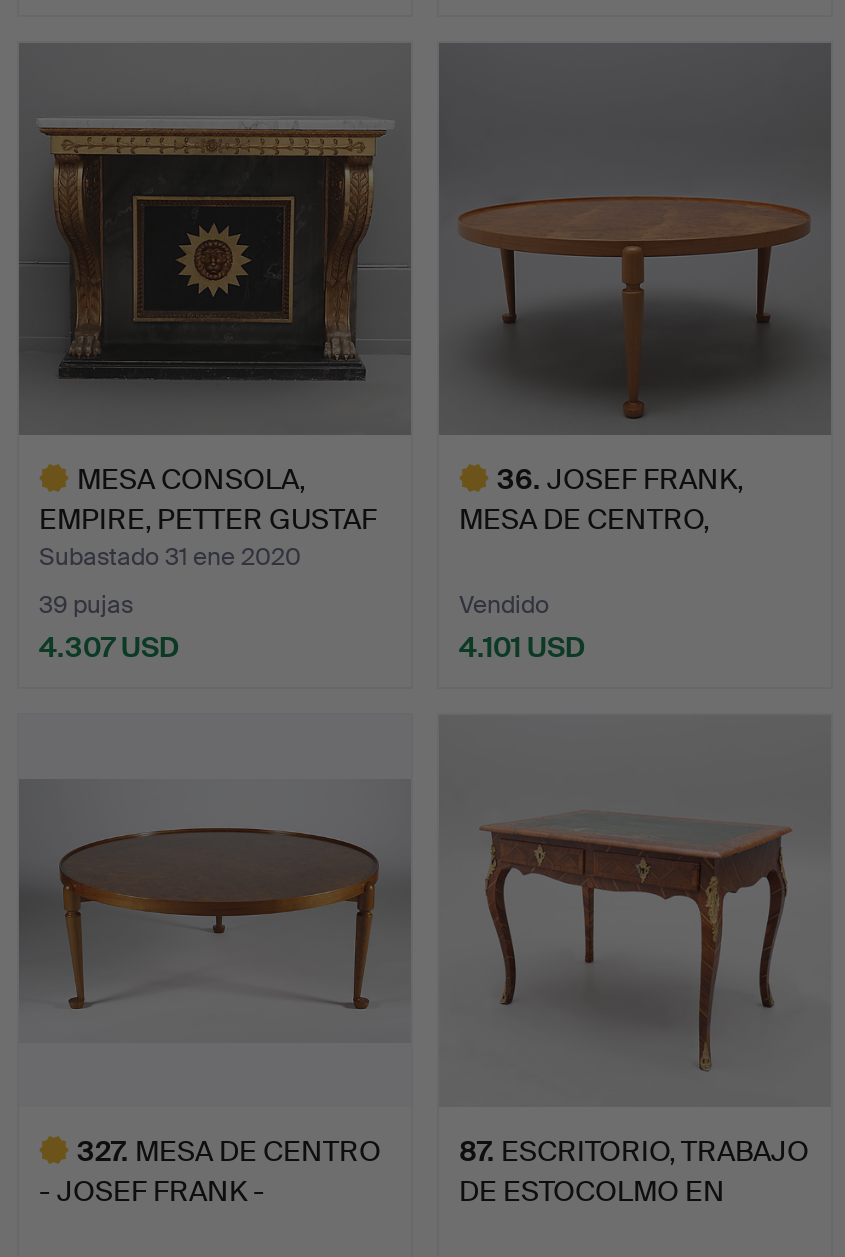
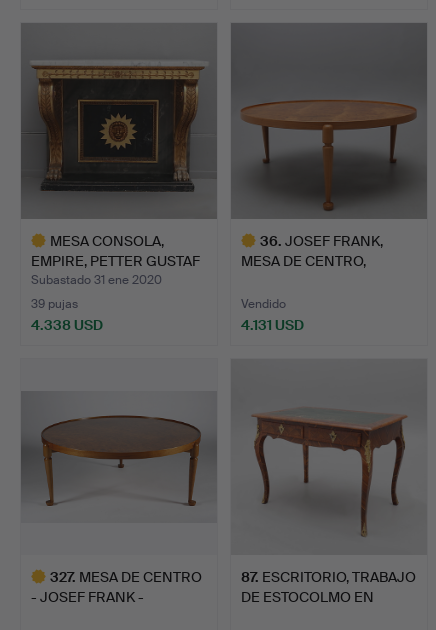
[39,629,179,665] 4.307 USD -> [31,316,103,334] 4.338 USD
[459,629,585,665] 4.101 USD -> [241,316,304,334] 4.131 USD

